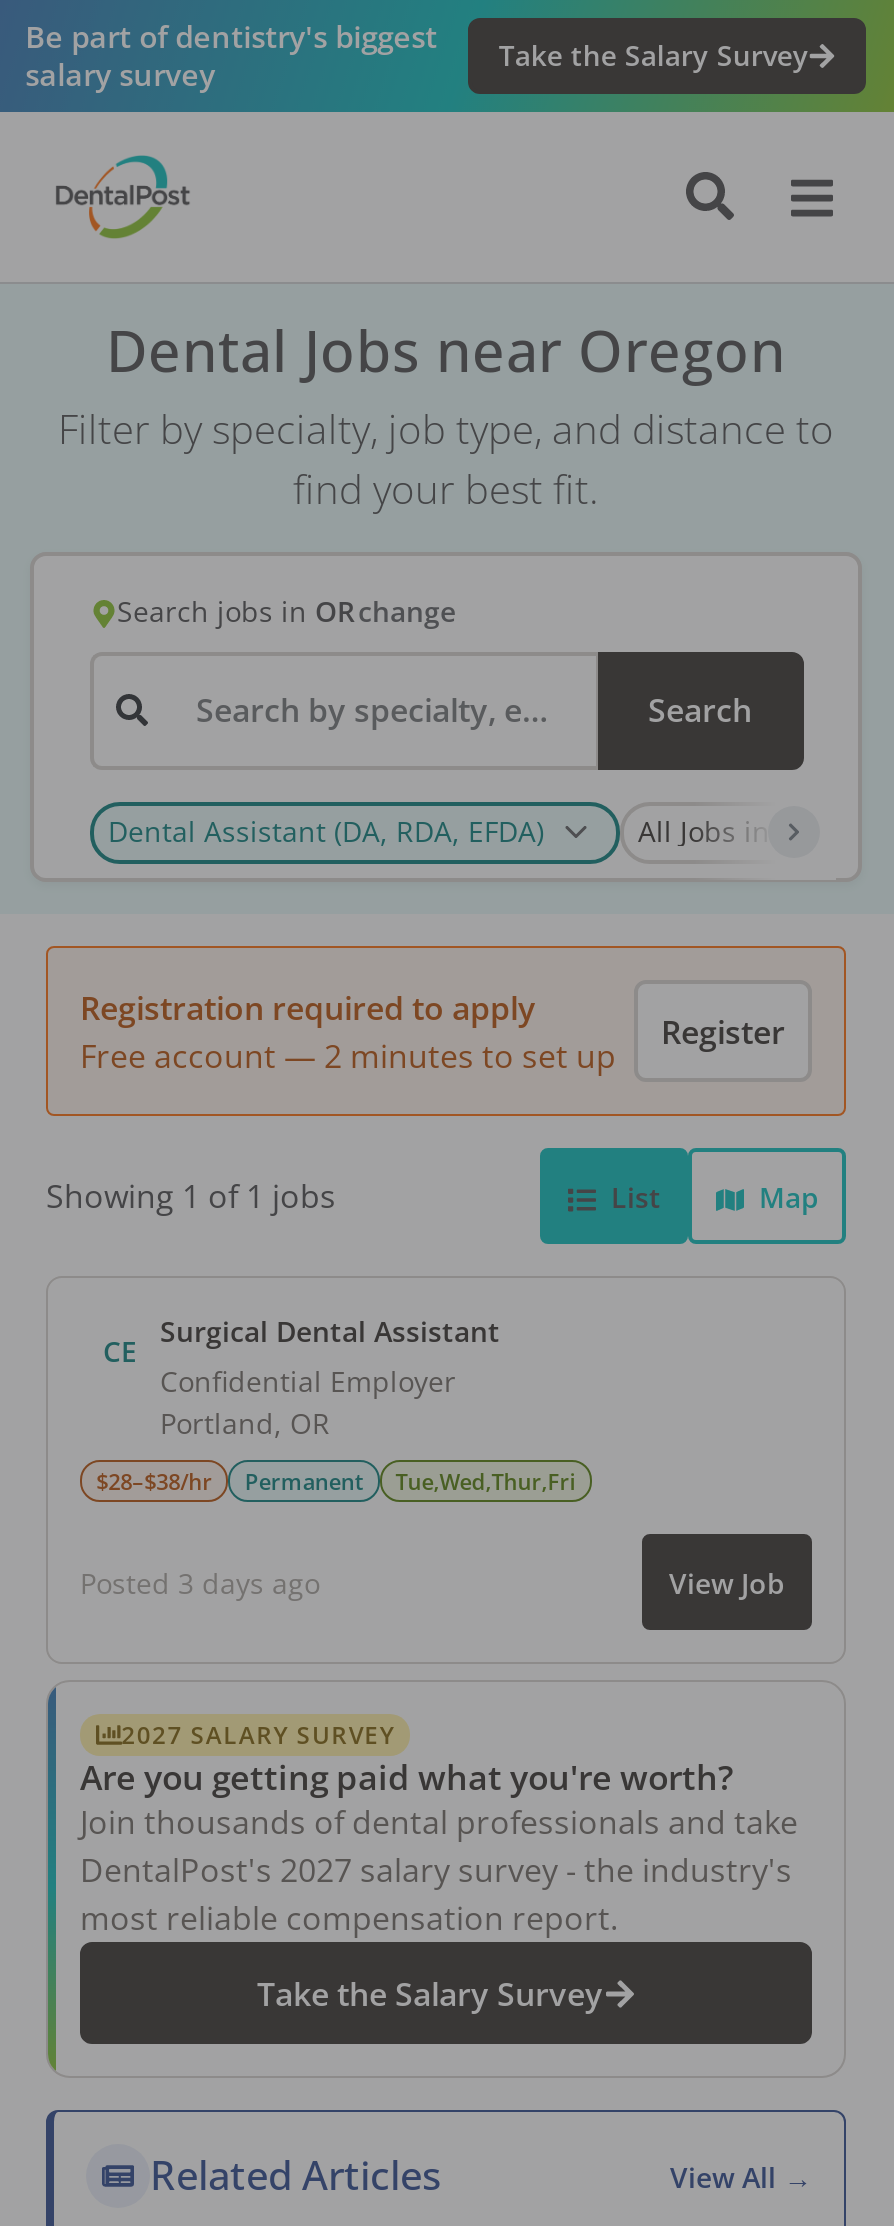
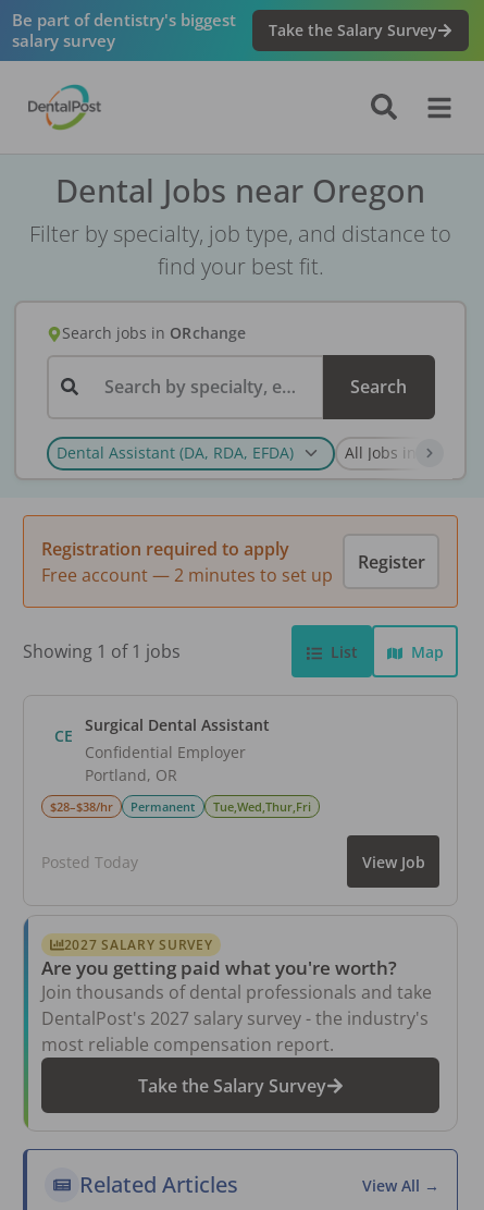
[80,1563,320,1601] Posted 3 days ago -> [41,851,138,872] Posted Today

